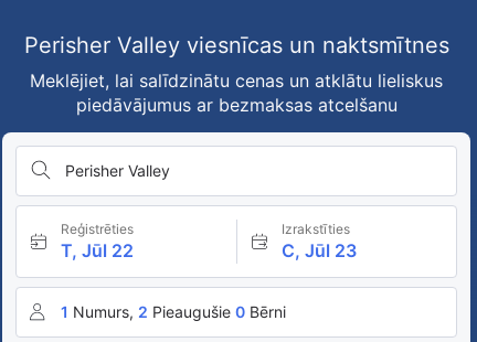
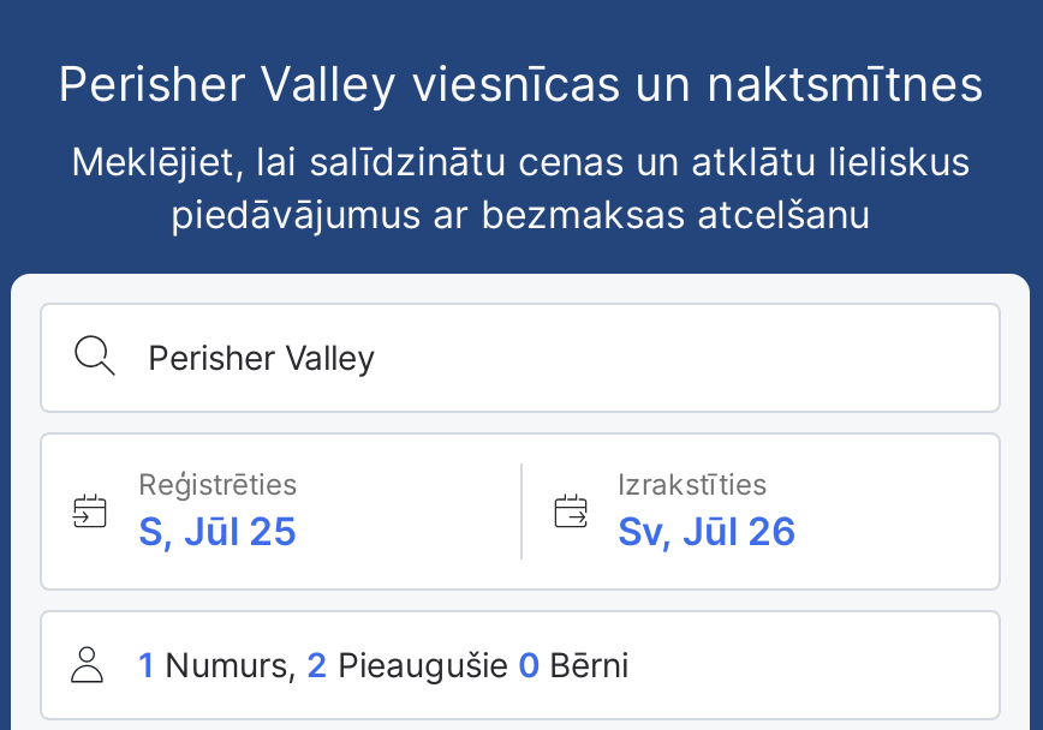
[61,239,134,261] T, Jūl 22 -> [138,507,297,555] S, Jūl 25
[281,239,356,261] C, Jūl 23 -> [618,507,795,555] Sv, Jūl 26

